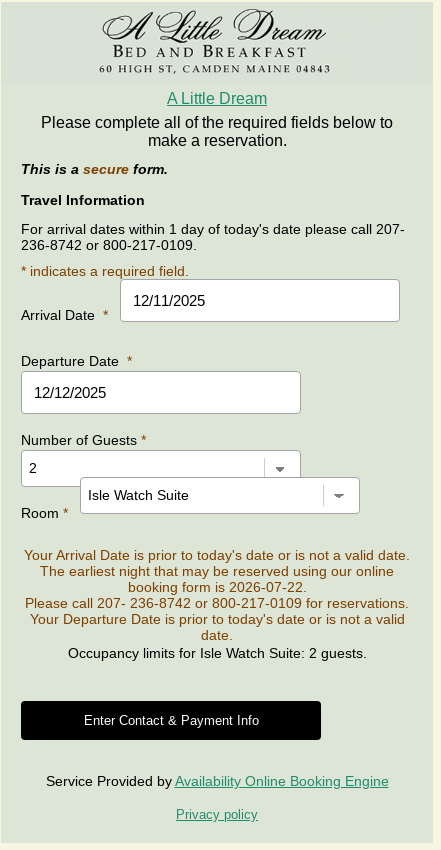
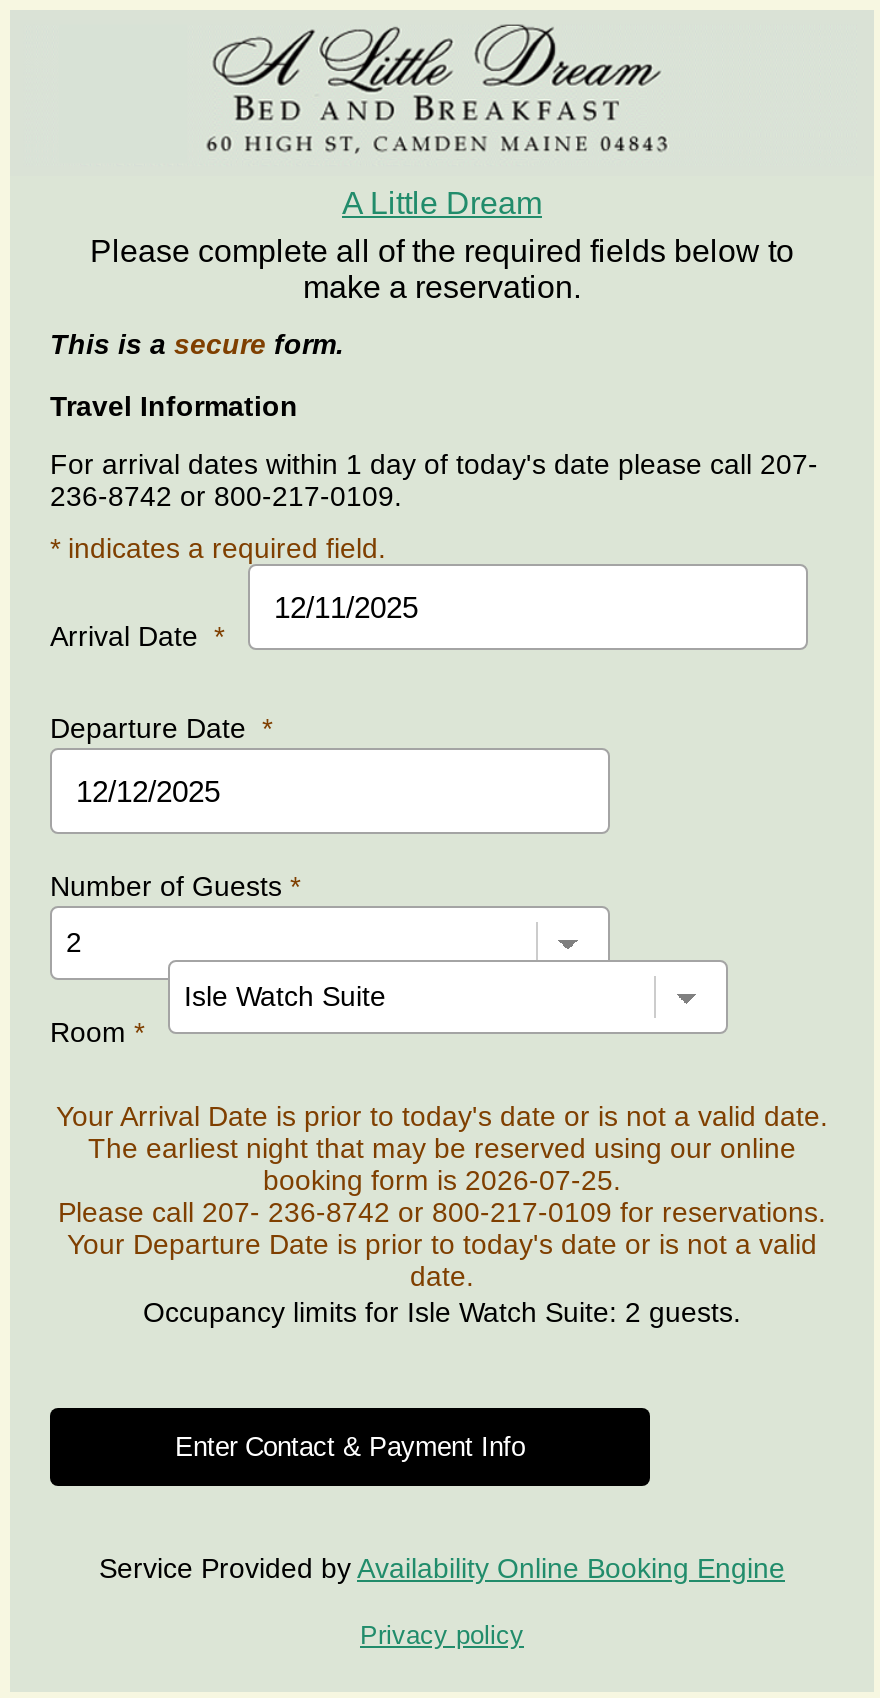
[127,579,306,595] booking form is 2026-07-22. -> [263,1165,621,1197] booking form is 2026-07-25.

